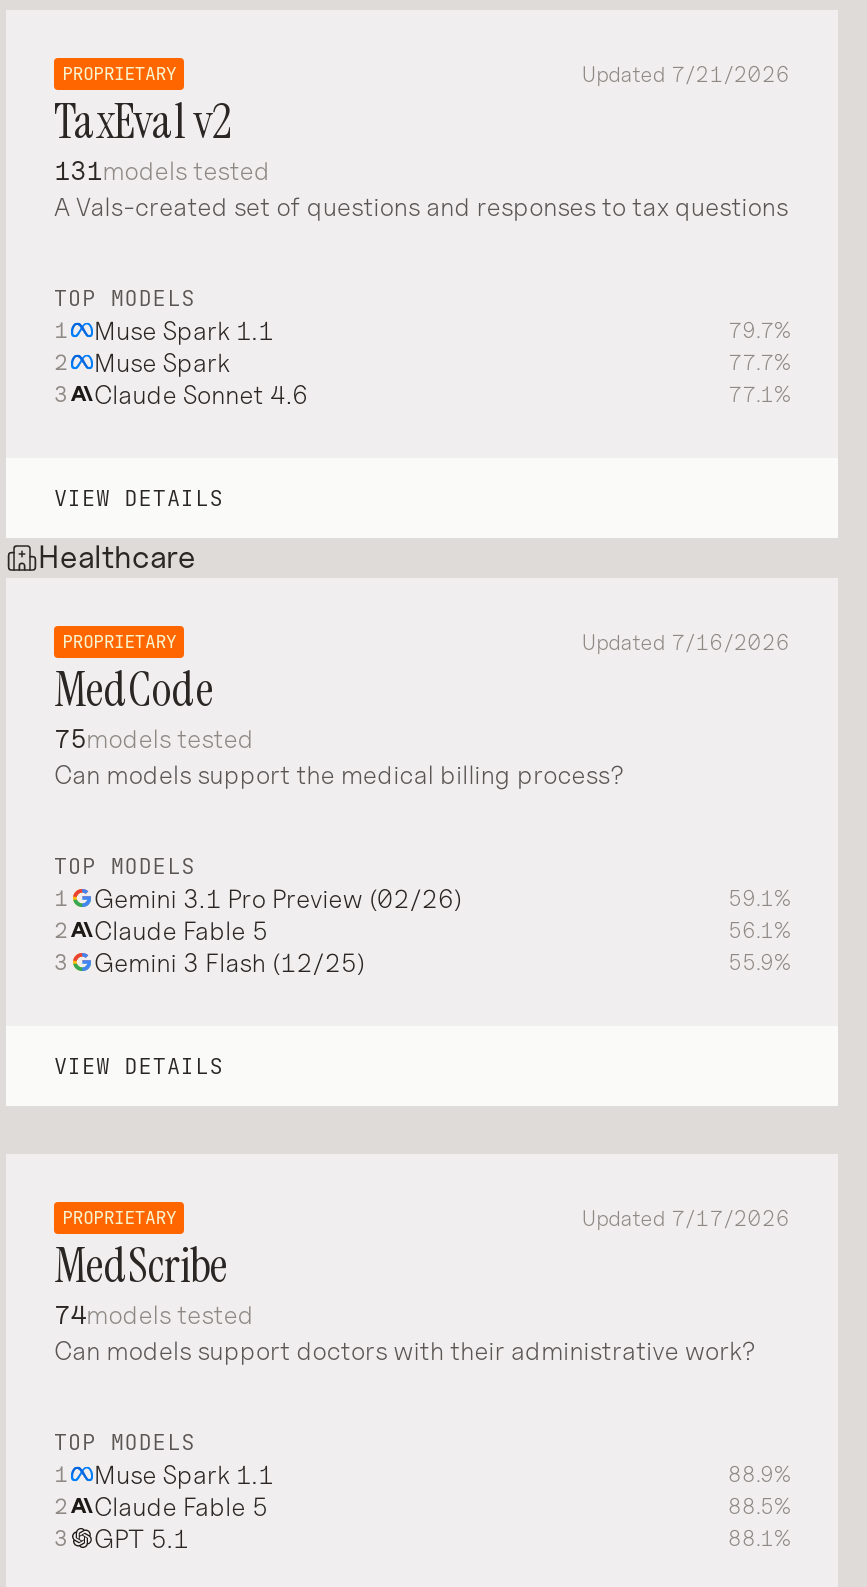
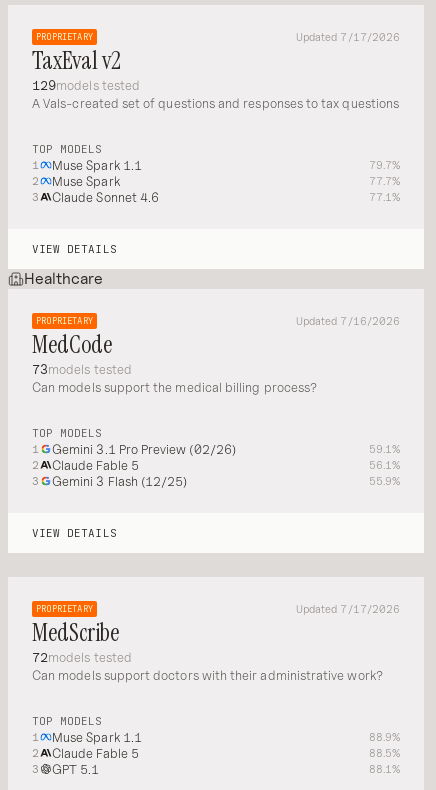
[582,60,790,88] Updated 7/21/2026 -> [296,30,400,44] Updated 7/17/2026
[54,154,270,186] 131models tested -> [32,77,140,93] 129models tested
[54,722,254,754] 75models tested -> [32,361,132,377] 73models tested
[54,1298,254,1330] 74models tested -> [32,649,132,665] 72models tested

